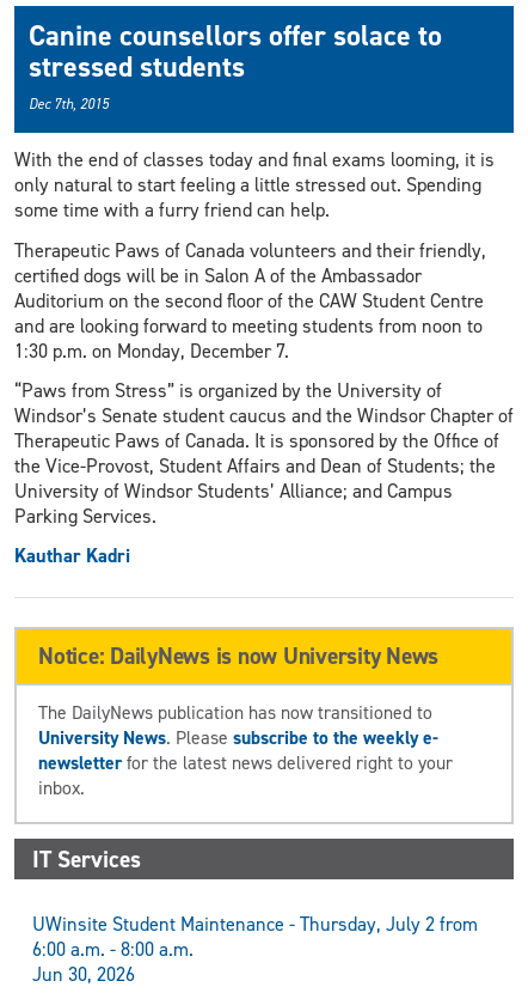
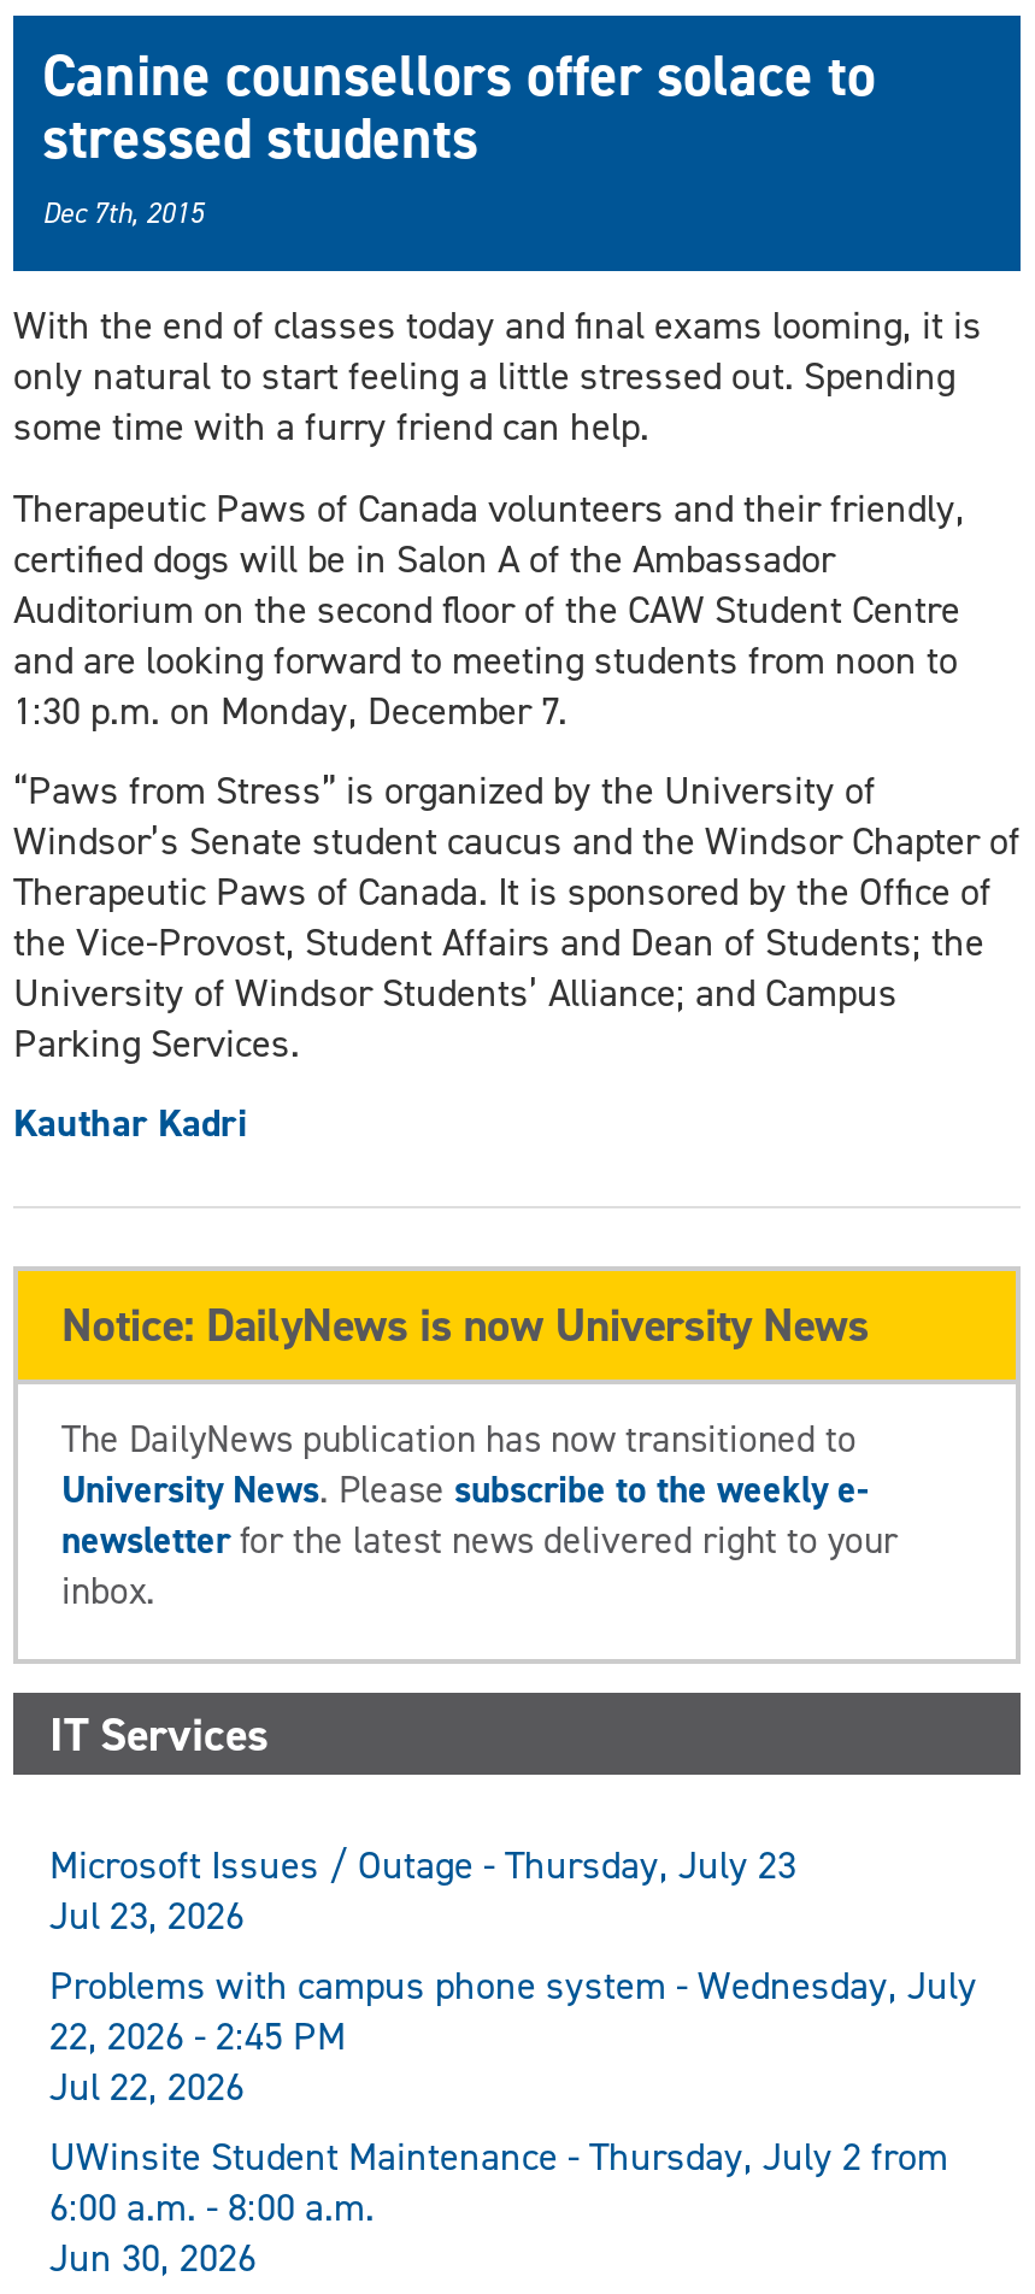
none -> [49,1840,977,2112] Microsoft Issues / Outage - Thursday, July 23 | Jul 23, 2026 | Problems with campus phone system - Wednesday, July | 22, 2026 - 2:45 PM | Jul 22, 2026

